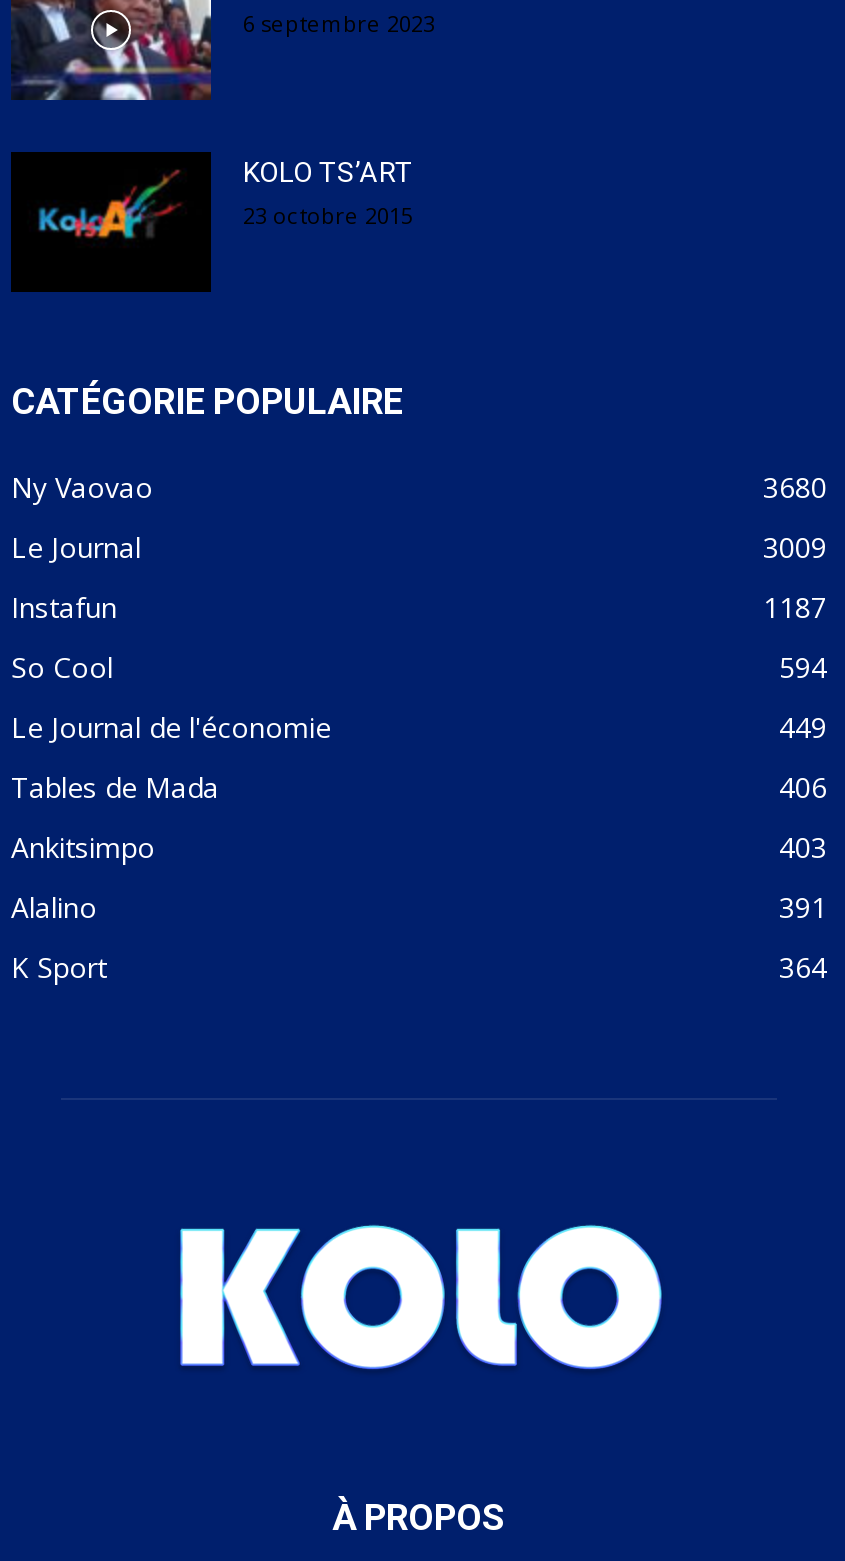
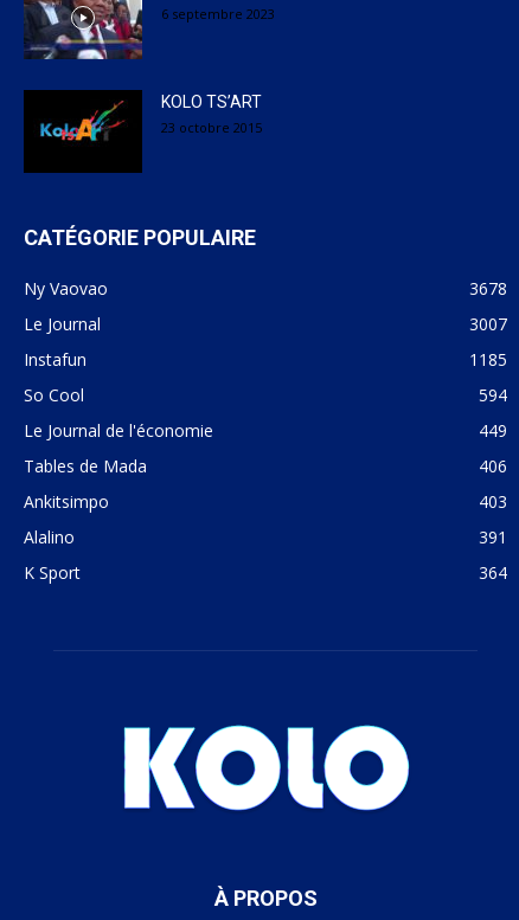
[763,467,827,505] 3680 -> [469,276,507,299] 3678
[763,527,827,565] 3009 -> [469,312,507,334] 3007
[763,587,827,625] 1187 -> [469,348,507,370] 1185

